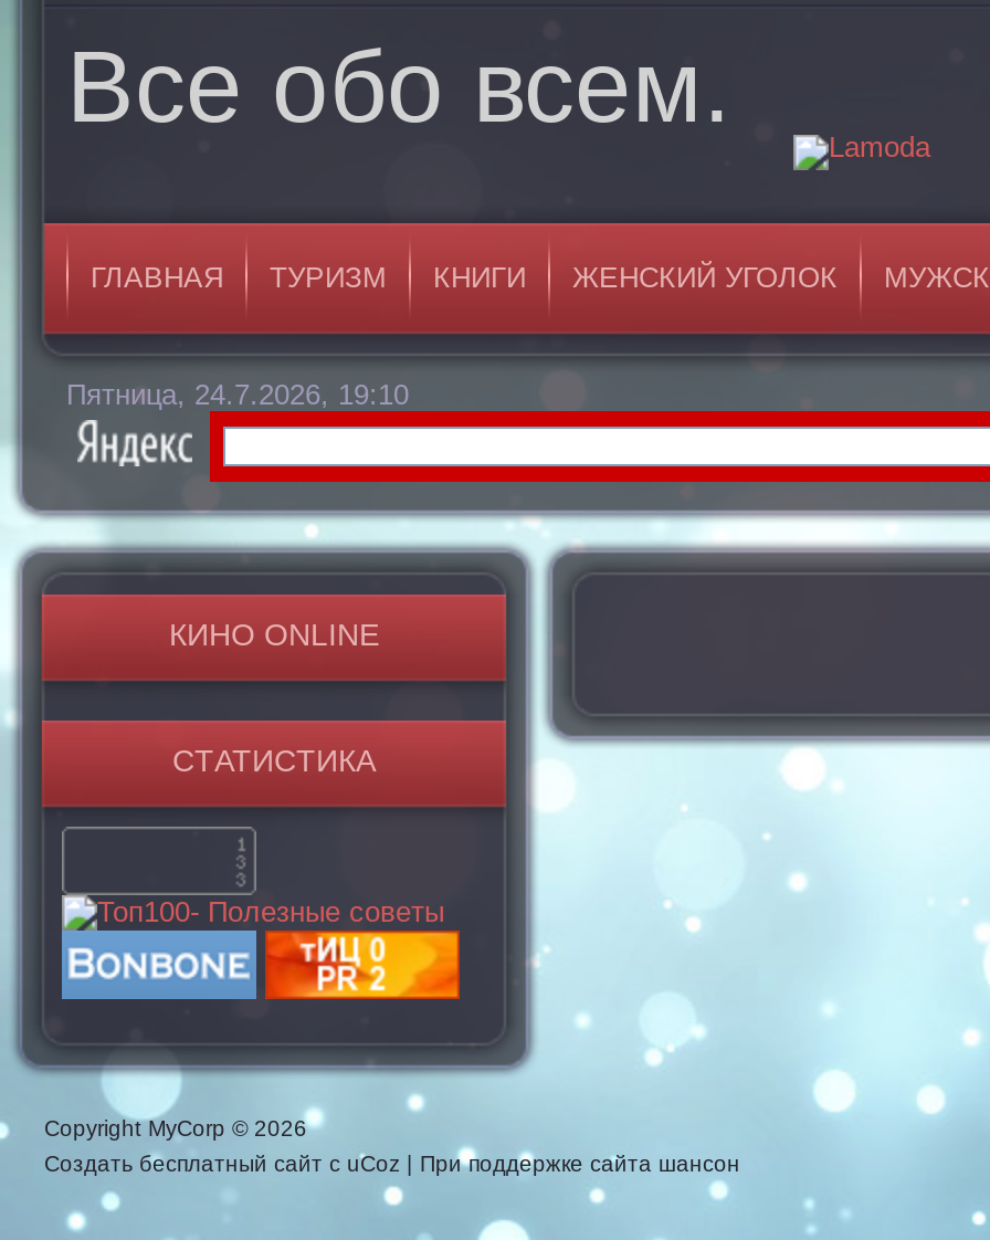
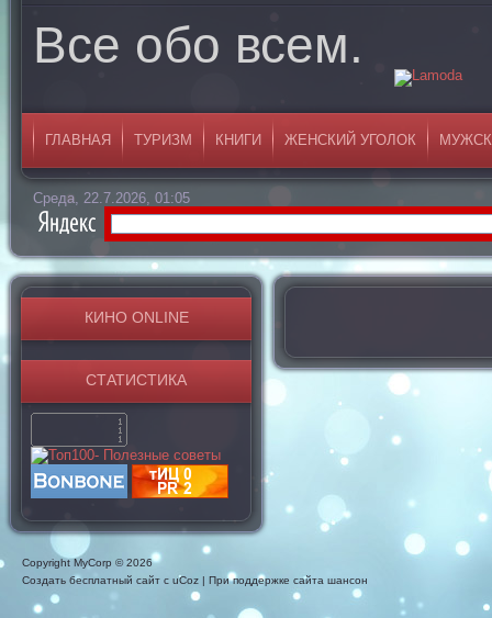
[66,378,409,411] Пятница, 24.7.2026, 19:10 -> [33,190,190,206] Среда, 22.7.2026, 01:05

